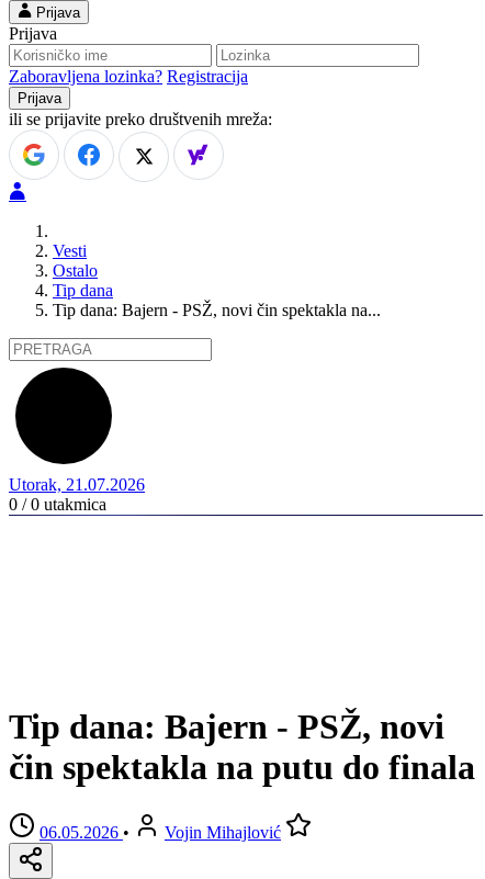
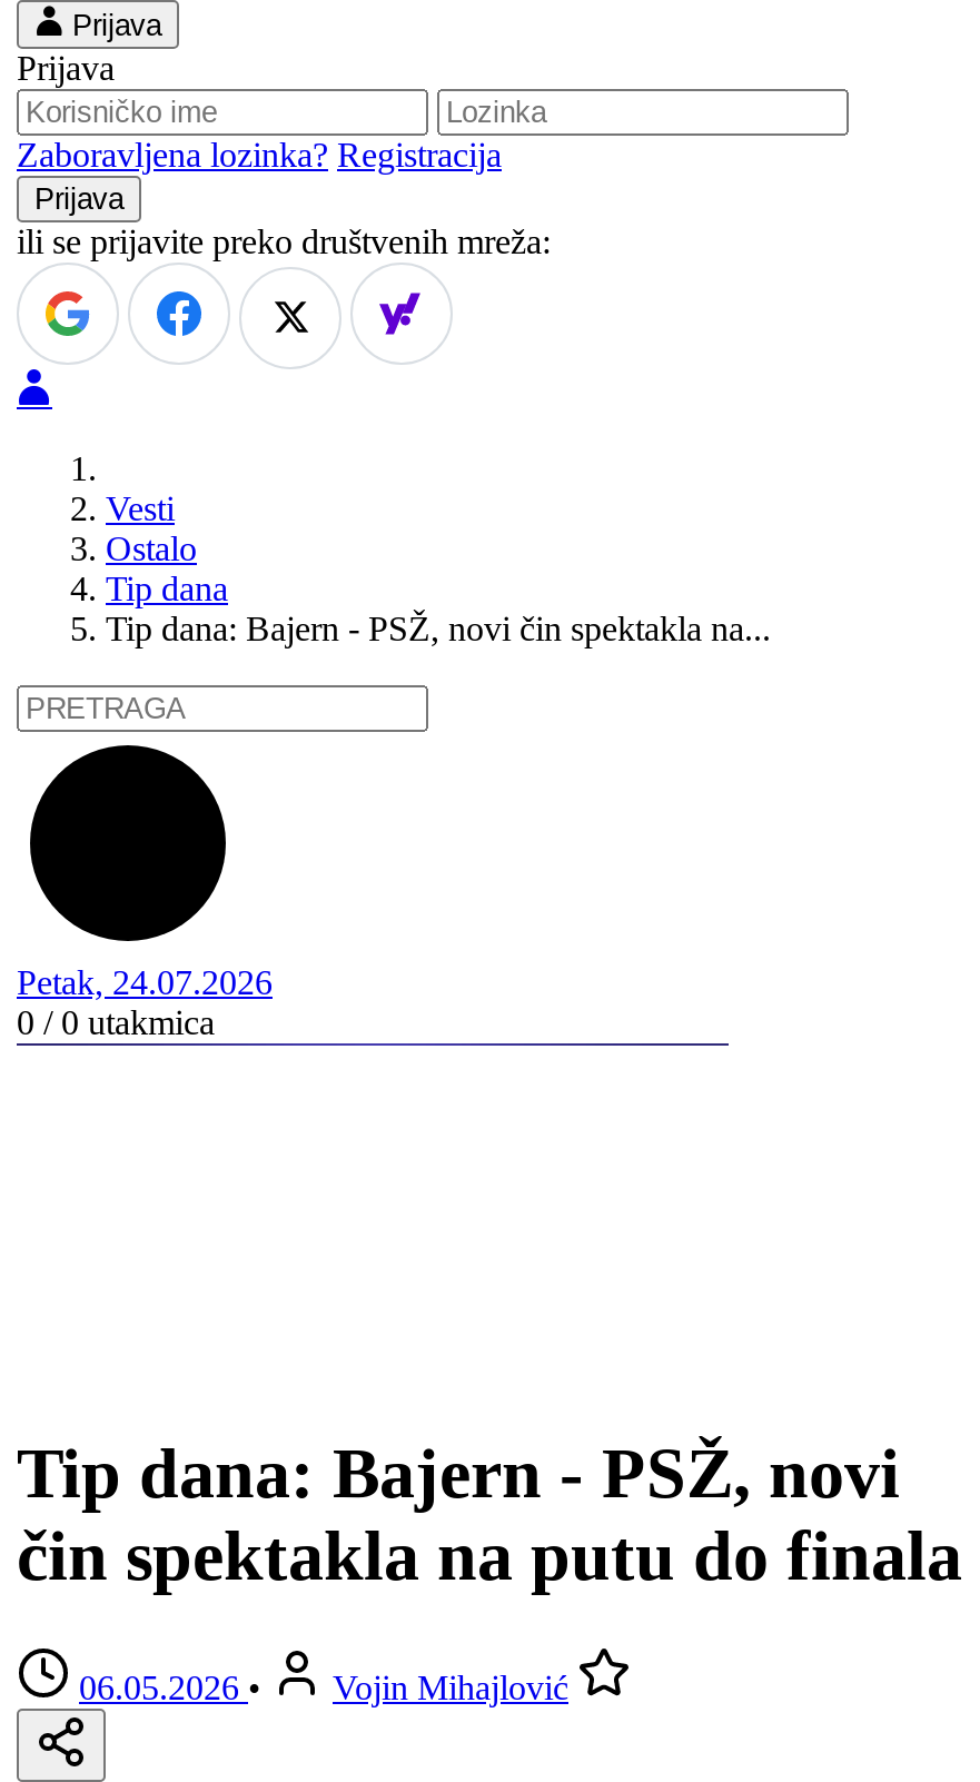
[9,475,145,494] Utorak, 21.07.2026 -> [17,963,273,1001] Petak, 24.07.2026

